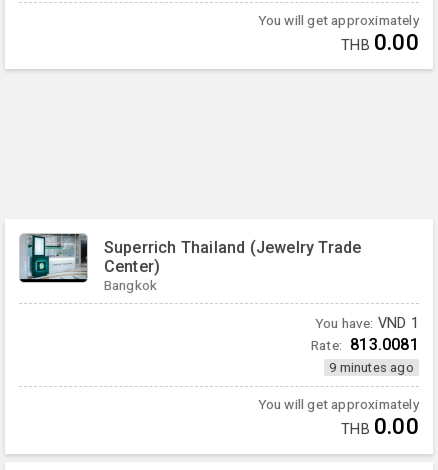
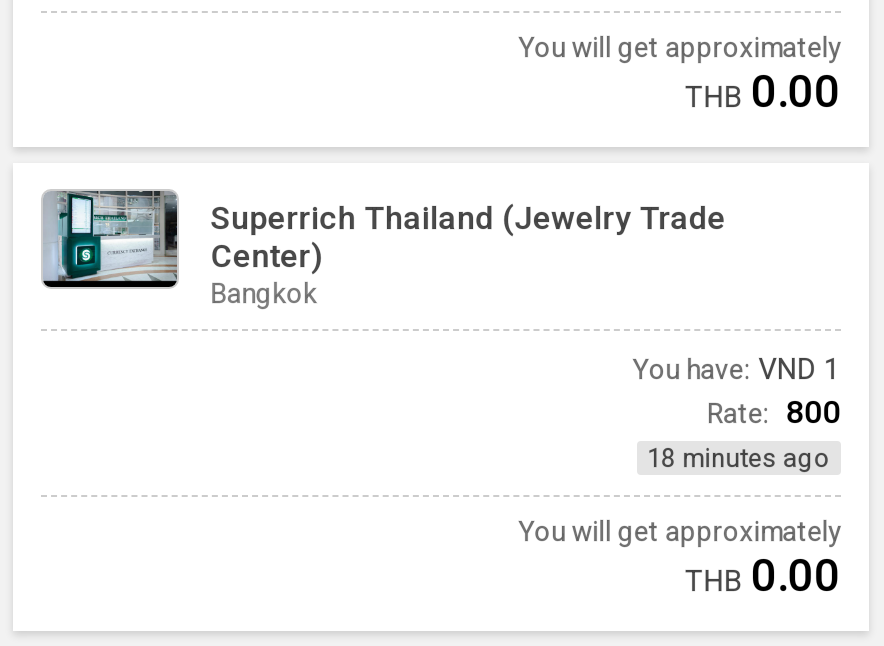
[311,335,419,354] Rate: 813.0081 -> [707,393,841,431] Rate: 800
[329,360,414,375] 9 minutes ago -> [647,443,831,473] 18 minutes ago

